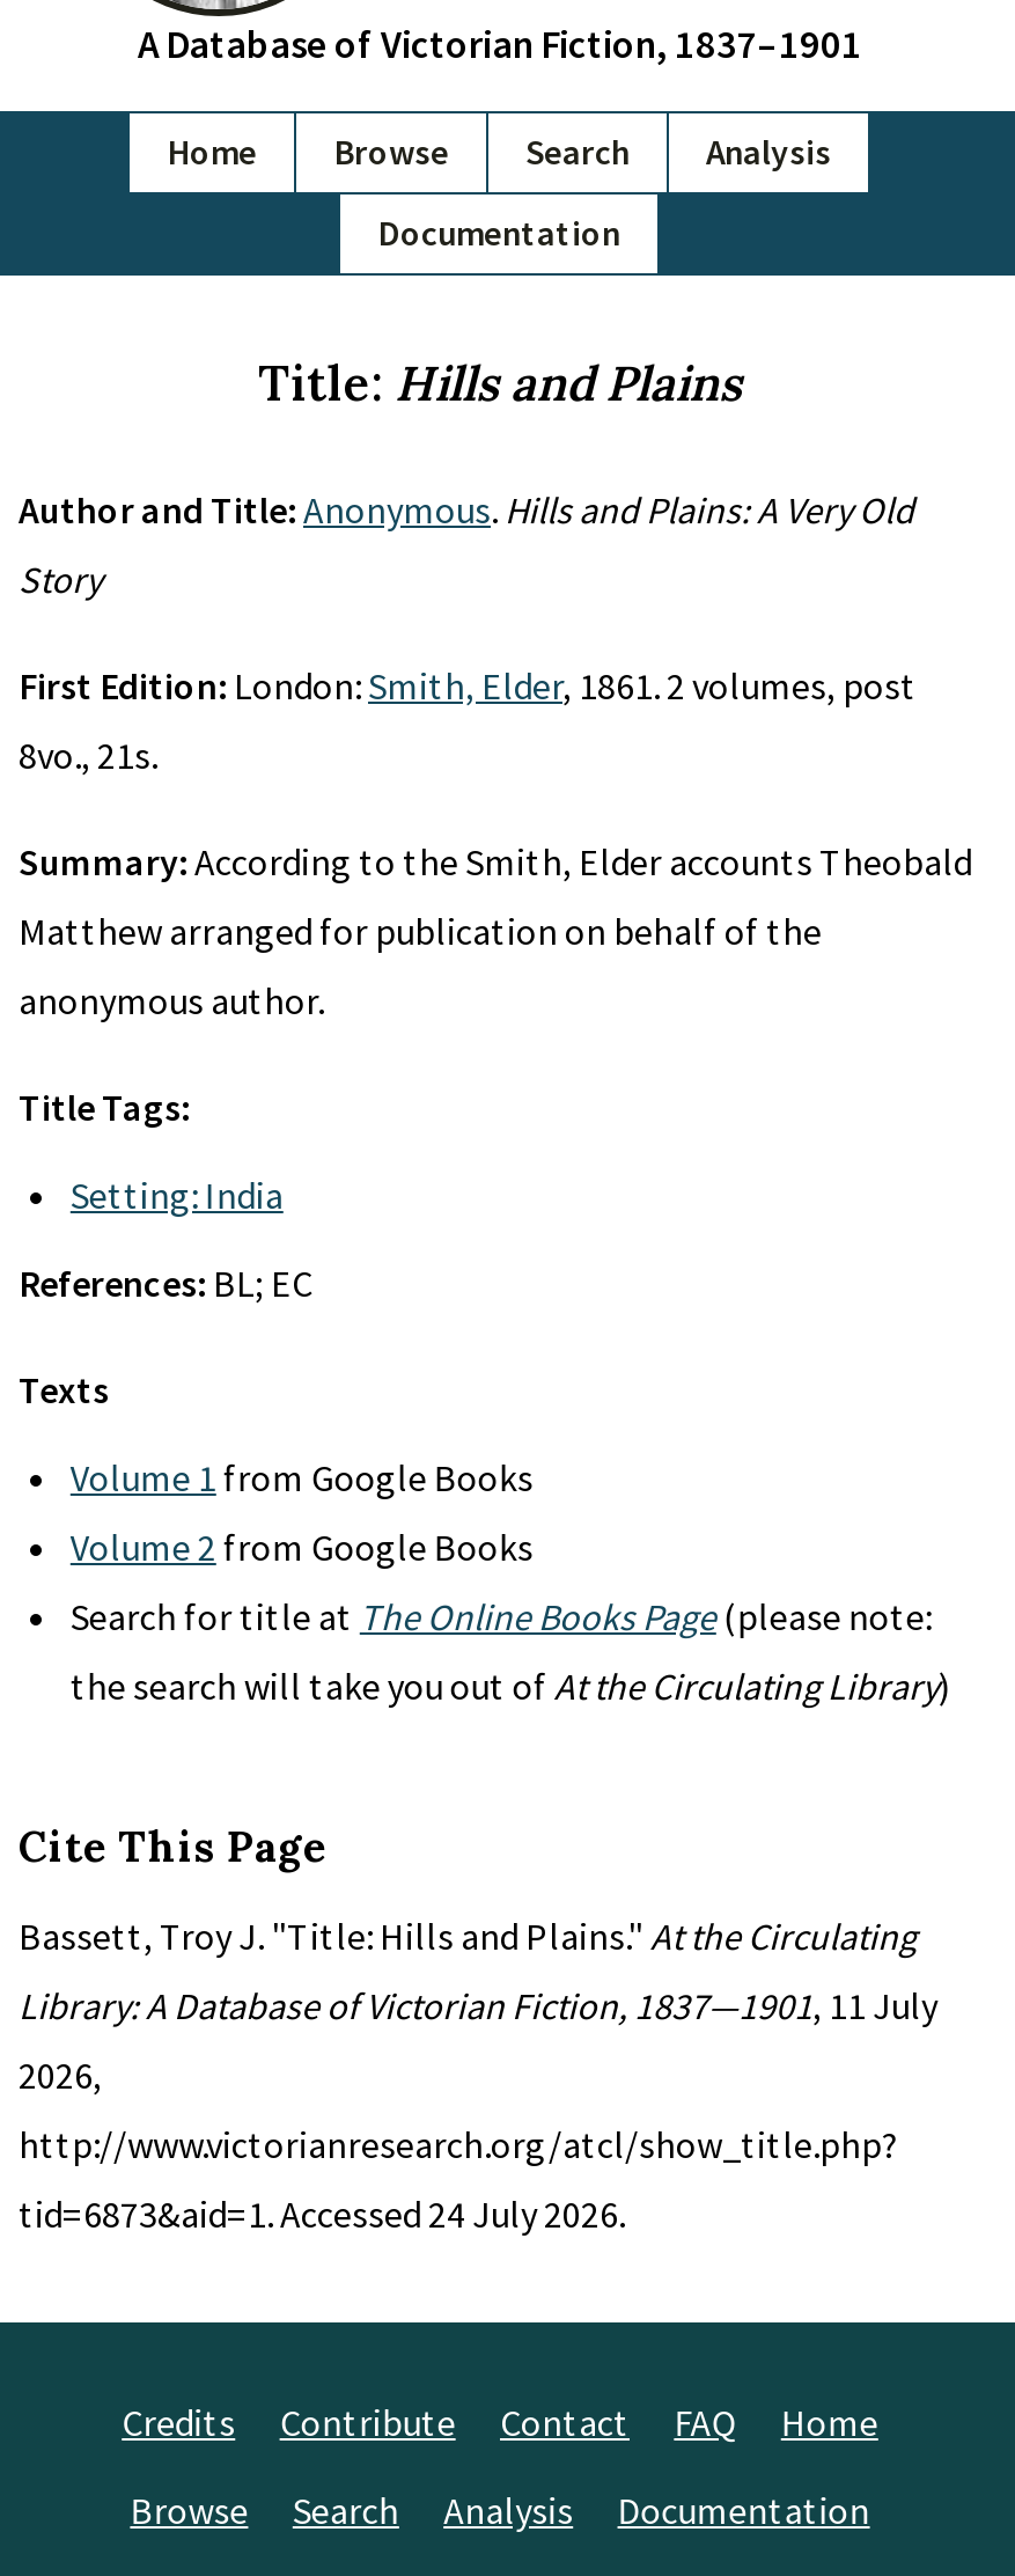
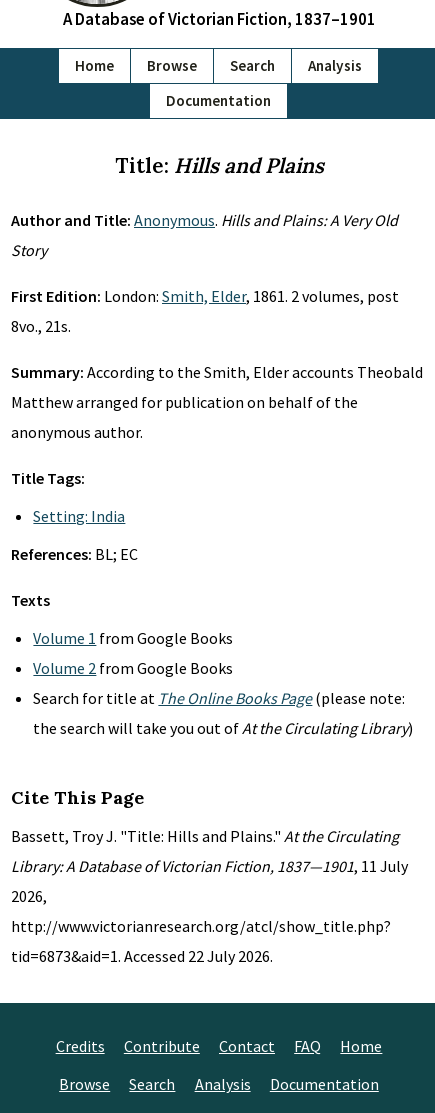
[19,2190,625,2237] tid=6873&aid=1. Accessed 24 July 2026. -> [11,946,273,966] tid=6873&aid=1. Accessed 22 July 2026.

